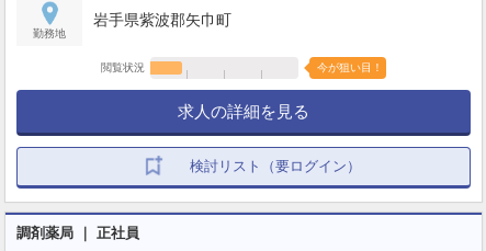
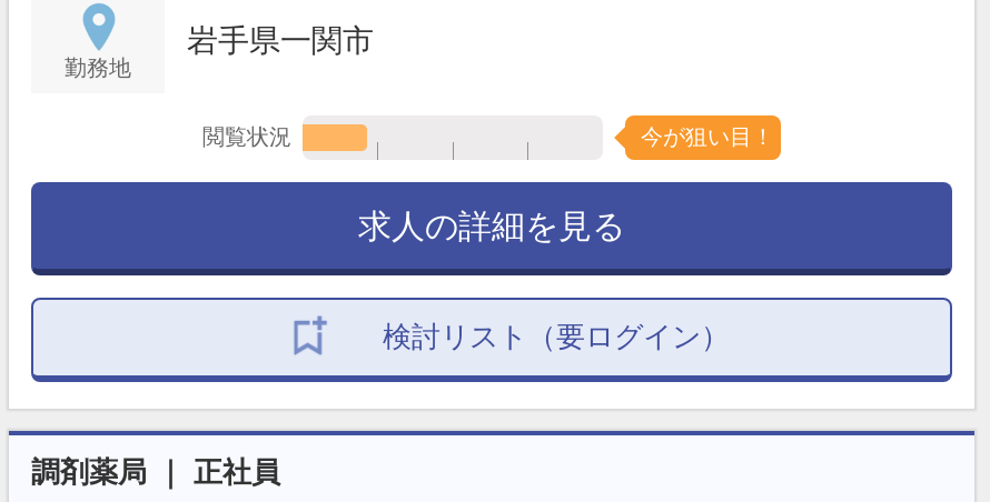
[93,11,231,29] 岩手県紫波郡矢巾町 -> [187,23,374,58] 岩手県一関市

